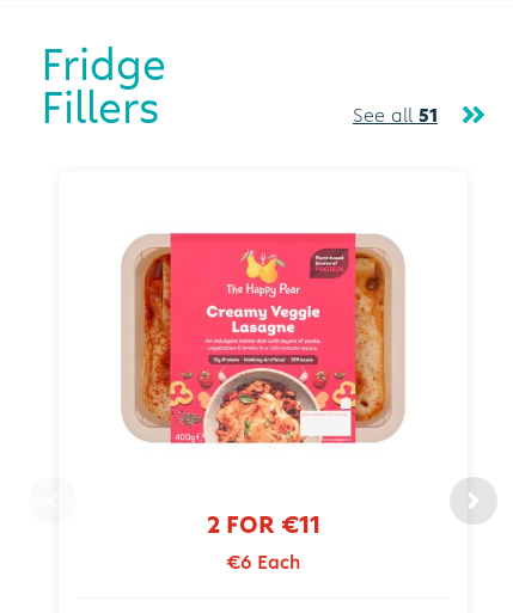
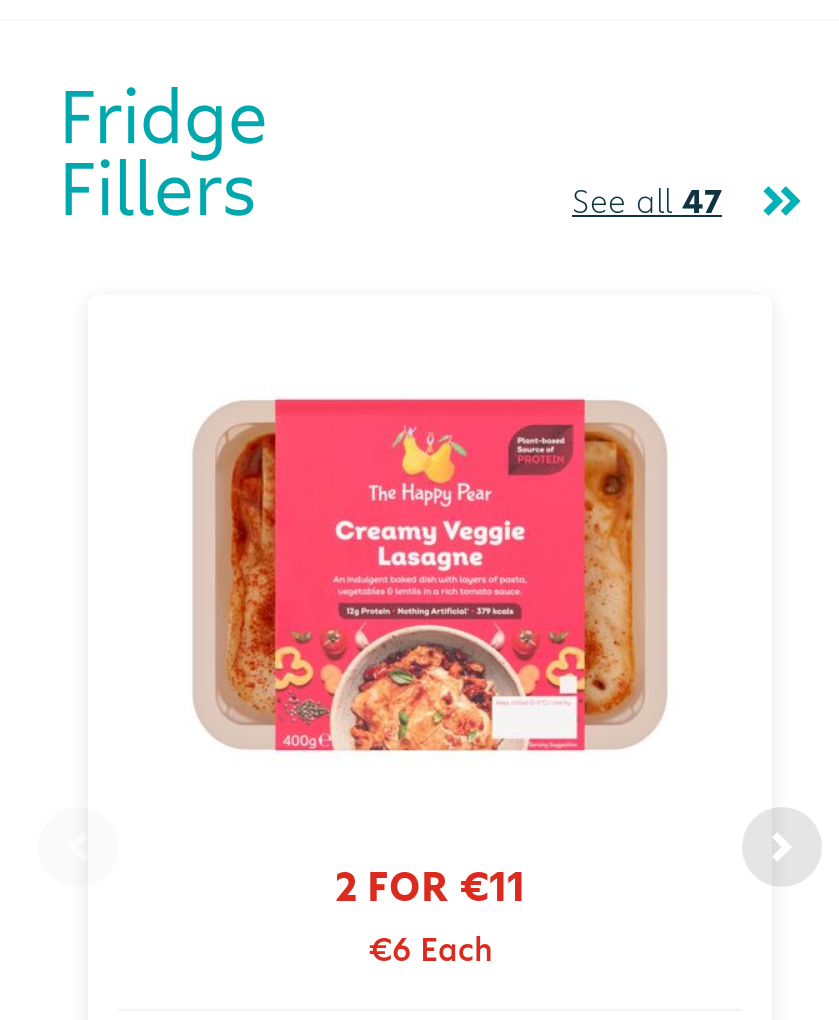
[353,102,438,128] See all 51 -> [572,179,722,223] See all 47

